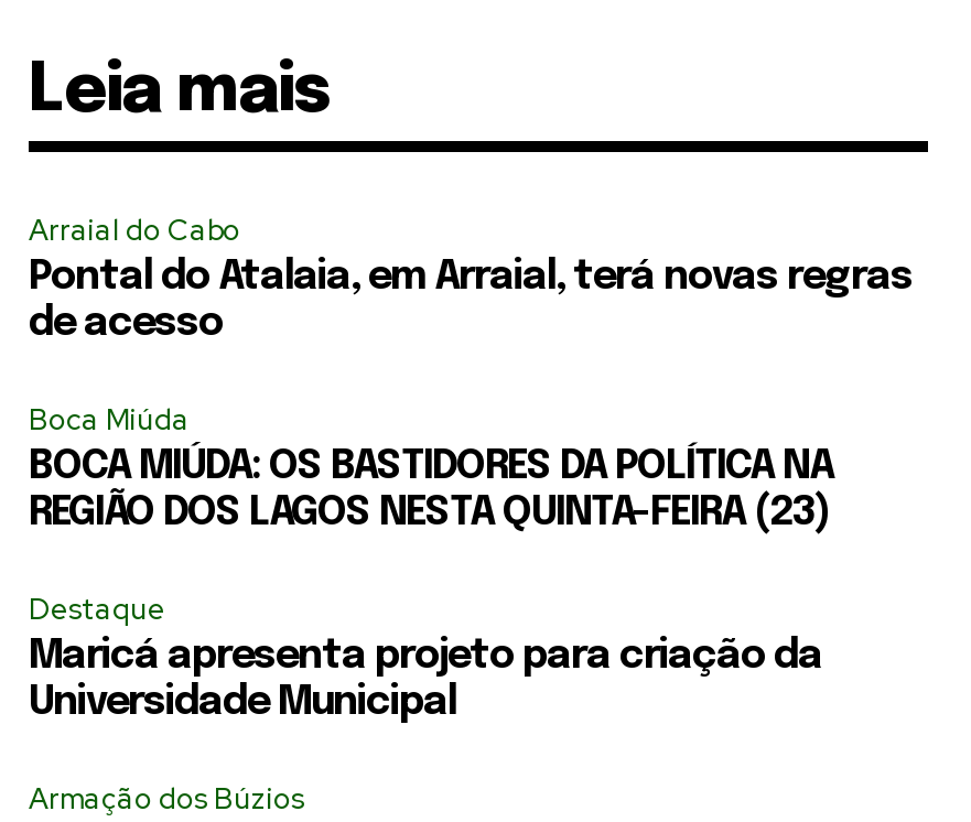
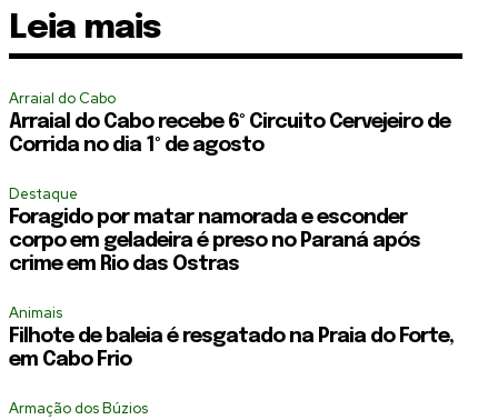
[29,258,913,534] Pontal do Atalaia, em Arraial, terá novas regras | de acesso | Boca Miúda | BOCA MIÚDA: OS BASTIDORES DA POLÍTICA NA | REGIÃO DOS LAGOS NESTA QUINTA-FEIRA (23) -> [9,112,450,156] Arraial do Cabo recebe 6º Circuito Cervejeiro de | Corrida no dia 1º de agosto
moved [29,591,165,628] -> [9,185,78,203]: Destaque
[29,637,822,723] Maricá apresenta projeto para criação da | Universidade Municipal -> [9,208,454,370] Foragido por matar namorada e esconder | corpo em geladeira é preso no Paraná após | crime em Rio das Ostras | Animais | Filhote de baleia é resgatado na Praia do Forte, | em Cabo Frio

